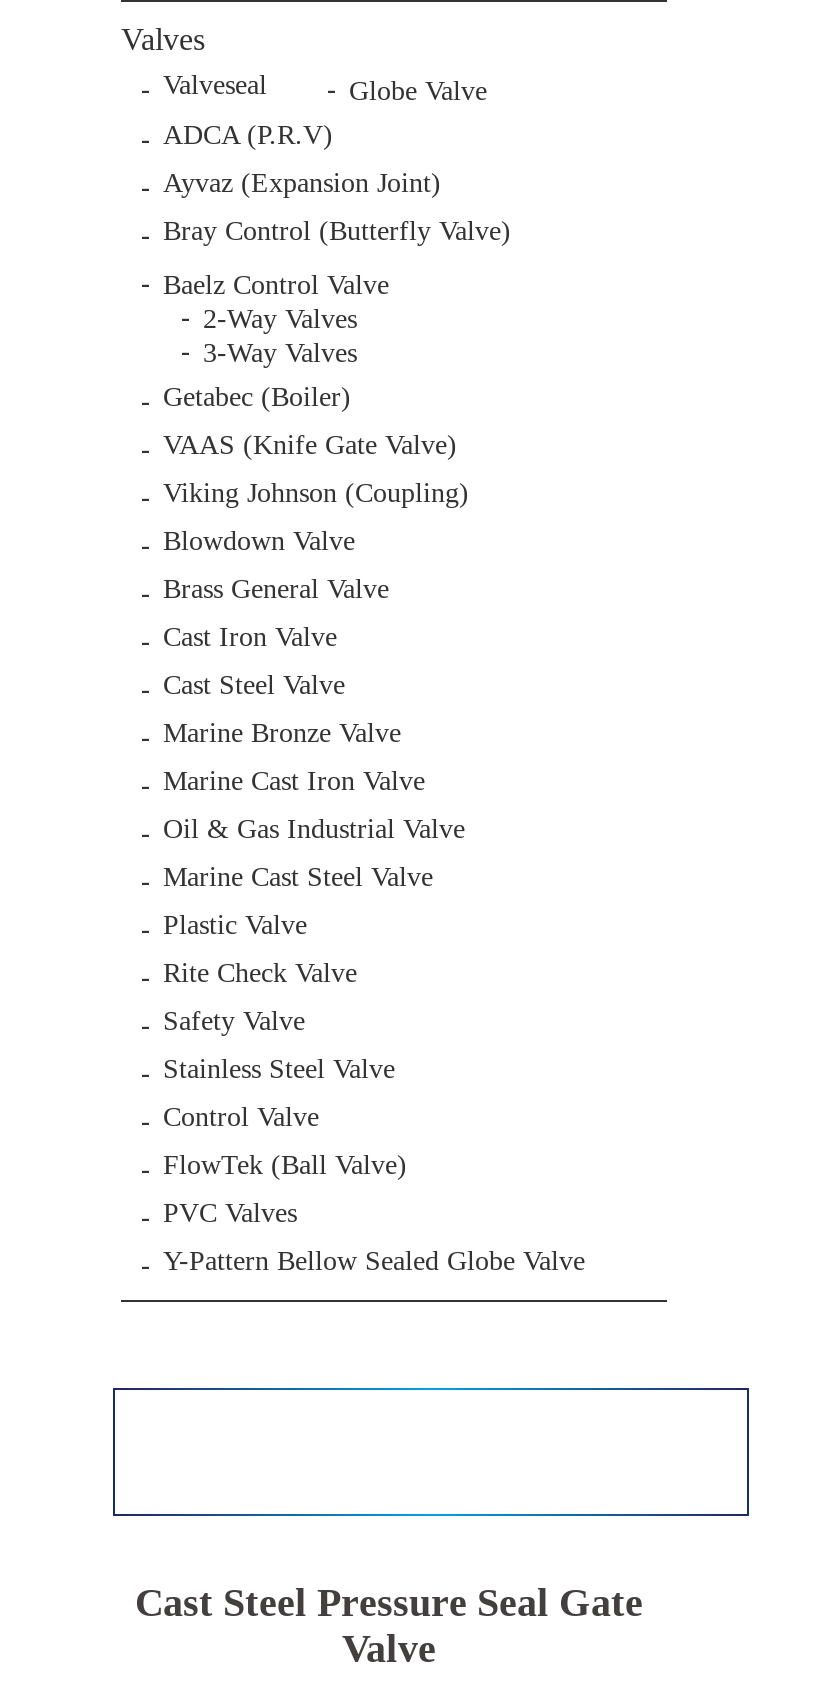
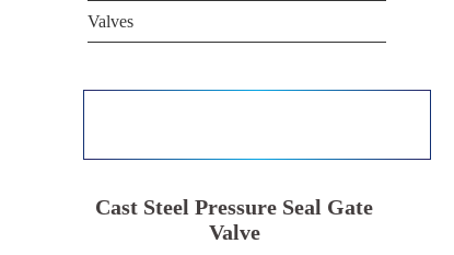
[163,71,585,1277] Valveseal | Globe Valve | ADCA (P.R.V) | Ayvaz (Expansion Joint) | Bray Control (Butterfly Valve) | Baelz Control Valve | 2-Way Valves | 3-Way Valves | Getabec (Boiler) | VAAS (Knife Gate Valve) | Viking Johnson (Coupling) | Blowdown Valve | Brass General Valve | Cast Iron Valve | Cast Steel Valve | Marine Bronze Valve | Marine Cast Iron Valve | Oil & Gas Industrial Valve | Marine Cast Steel Valve | Plastic Valve | Rite Check Valve | Safety Valve | Stainless Steel Valve | Control Valve | FlowTek (Ball Valve) | PVC Valves | Y-Pattern Bellow Sealed Globe Valve -> none

